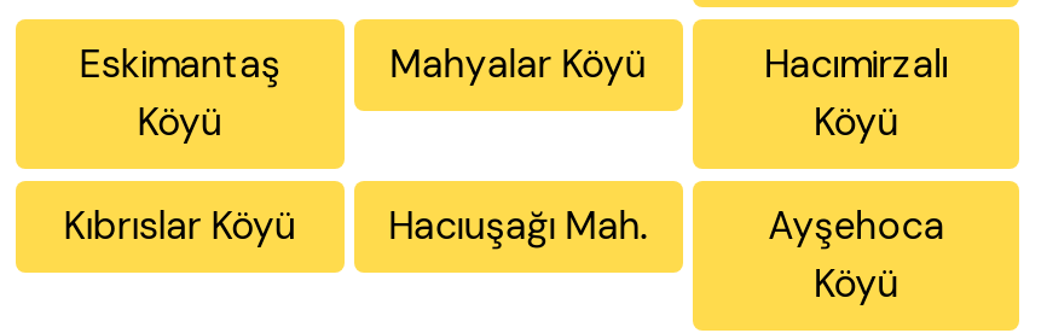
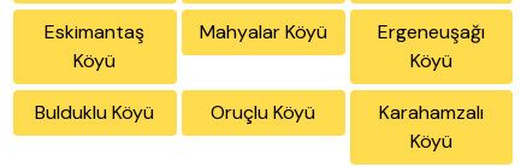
[764,39,948,89] Hacımirzalı -> [378,19,485,44] Ergeneuşağı
[64,200,944,251] Kıbrıslar Köyü | Hacıuşağı Mah. | Ayşehoca -> [35,100,484,125] Bulduklu Köyü | Oruçlu Köyü | Karahamzalı

